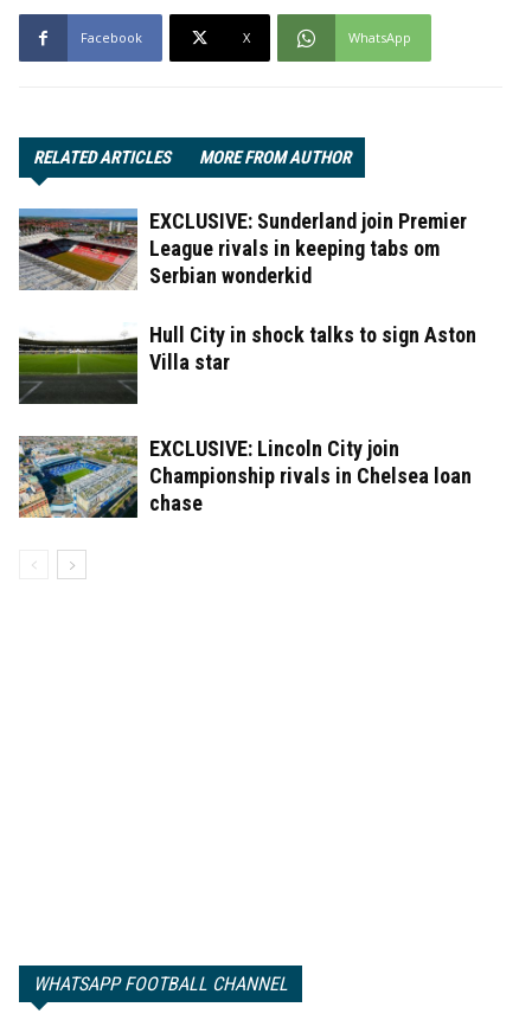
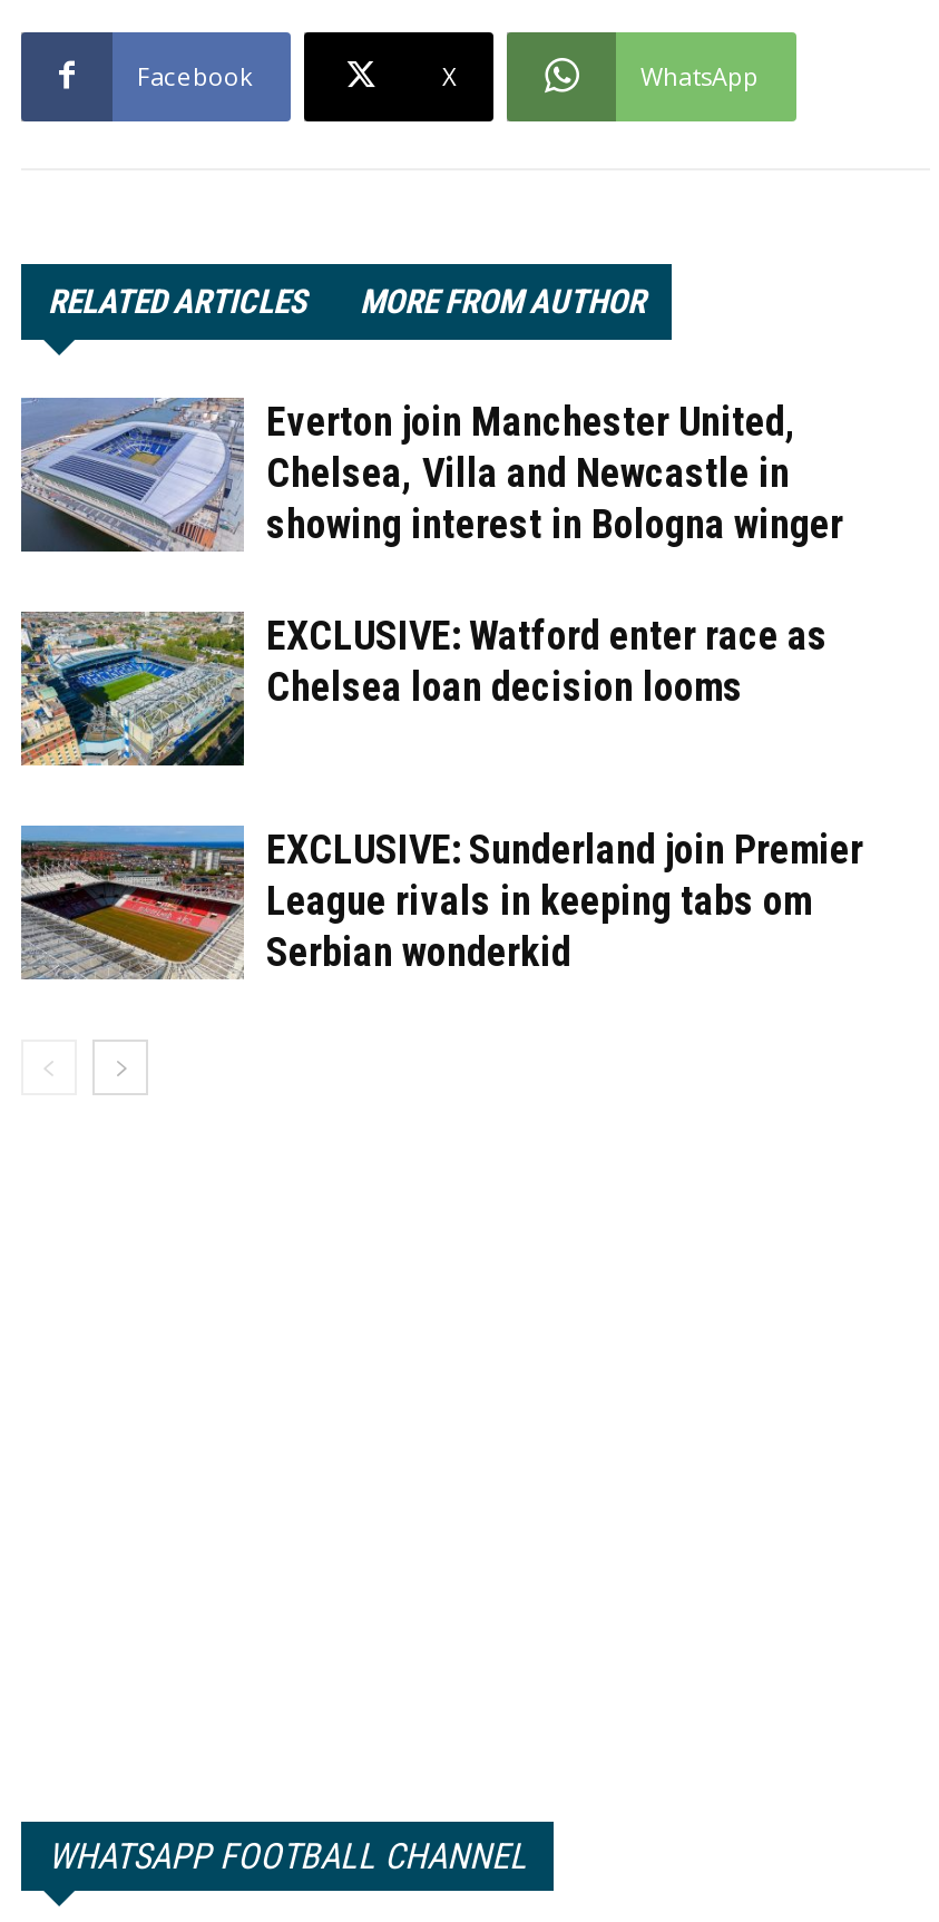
none -> [19,397,843,709] [image] | Everton join Manchester United, | Chelsea, Villa and Newcastle in | showing interest in Bologna winger | EXCLUSIVE: Watford enter race as | Chelsea loan decision looms
moved [17,209,467,293] -> [17,825,863,983]: [image] | EXCLUSIVE: Sunderland join Premier | League rivals in keeping tabs om | Serbian wonderkid
[18,322,476,515] [image] | Hull City in shock talks to sign Aston | Villa star | EXCLUSIVE: Lincoln City join | Championship rivals in Chelsea loan | chase -> none
moved [19,435,133,519] -> [19,611,239,767]: [image]

